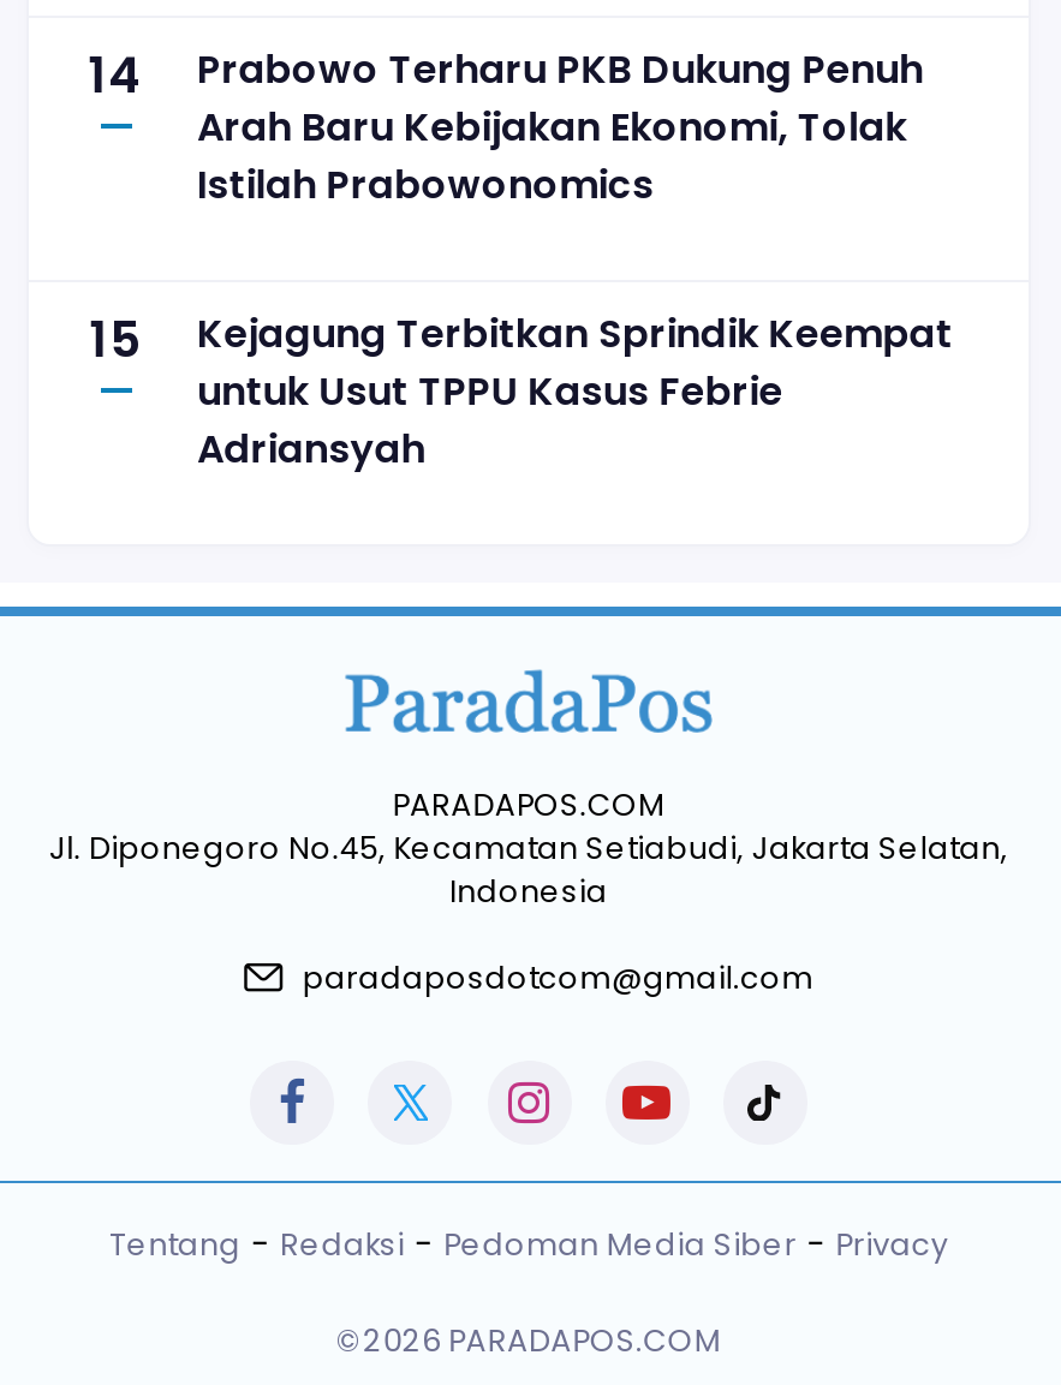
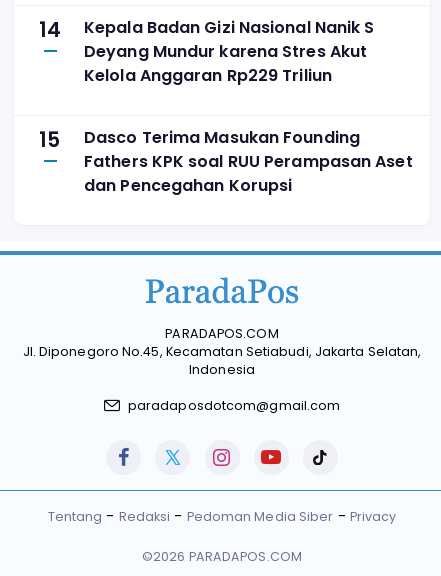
[197,42,923,212] Prabowo Terharu PKB Dukung Penuh | Arah Baru Kebijakan Ekonomi, Tolak | Istilah Prabowonomics -> [84,16,374,87] Kepala Badan Gizi Nasional Nanik S | Deyang Mundur karena Stres Akut | Kelola Anggaran Rp229 Triliun
[197,306,953,477] Kejagung Terbitkan Sprindik Keempat | untuk Usut TPPU Kasus Febrie | Adriansyah -> [84,126,413,197] Dasco Terima Masukan Founding | Fathers KPK soal RUU Perampasan Aset | dan Pencegahan Korupsi

